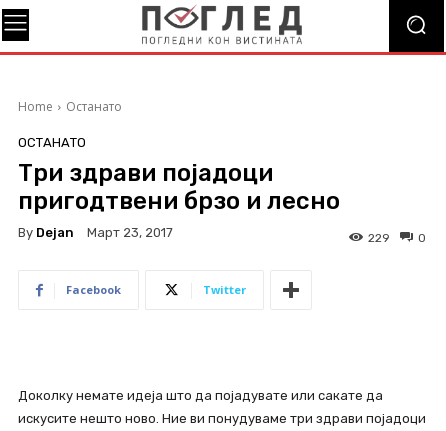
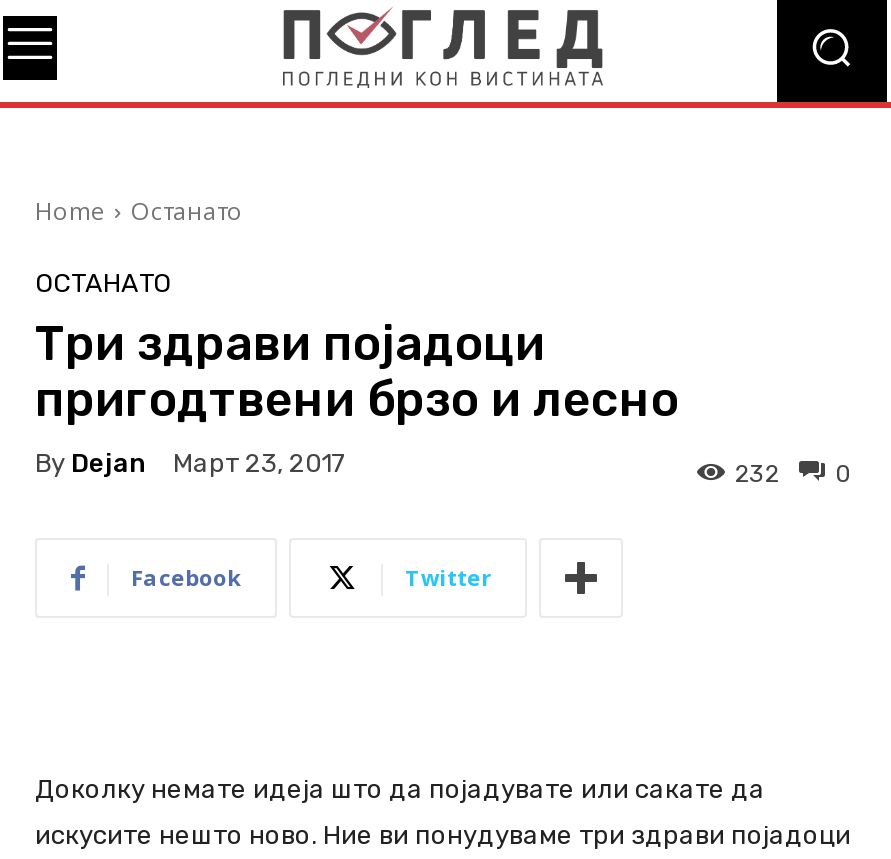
[368,231,426,245] 229 0 -> [735,460,851,488] 232 0

